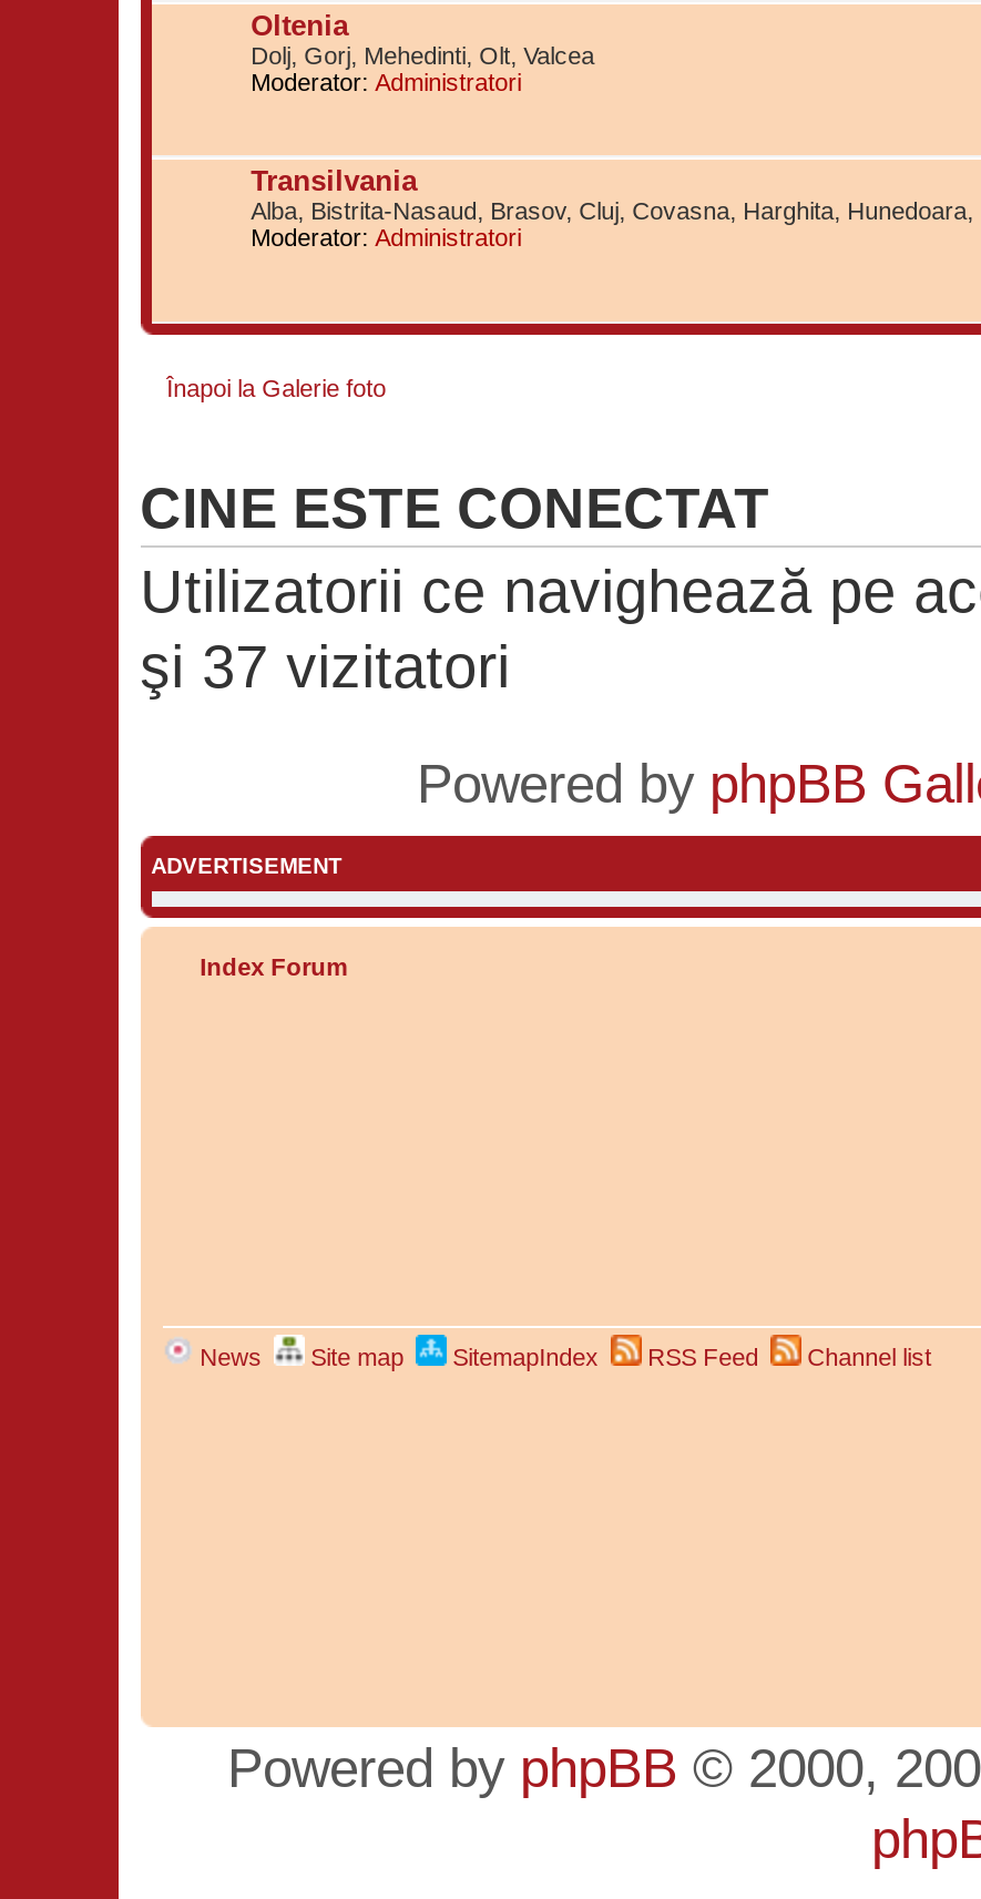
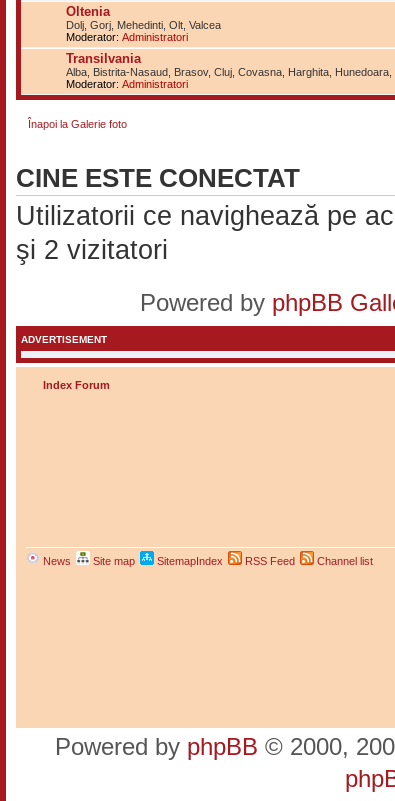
[140,635,510,702] şi 37 vizitatori -> [16,235,168,265] şi 2 vizitatori

